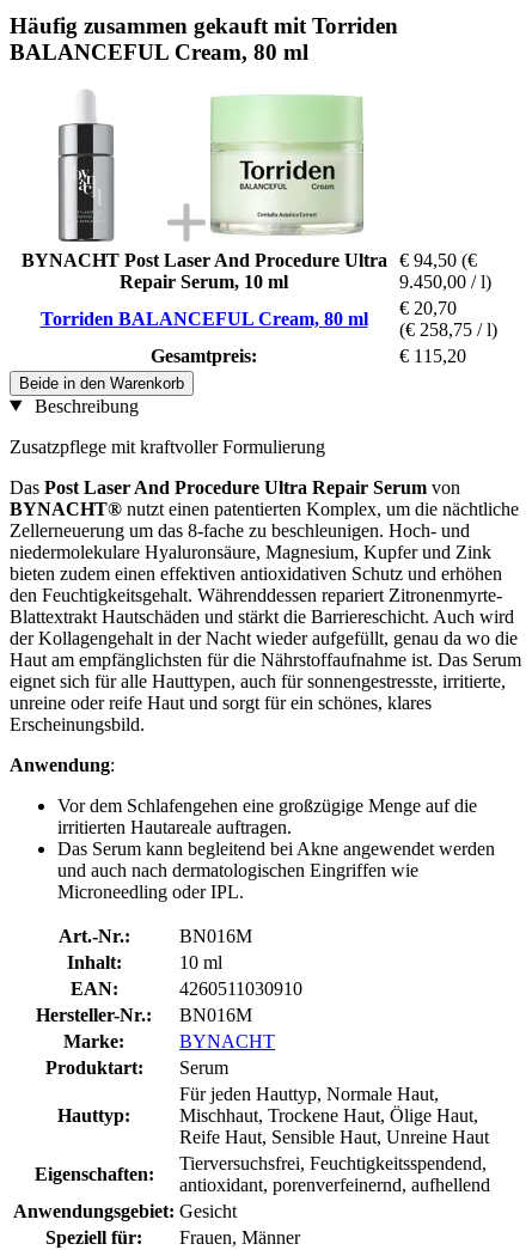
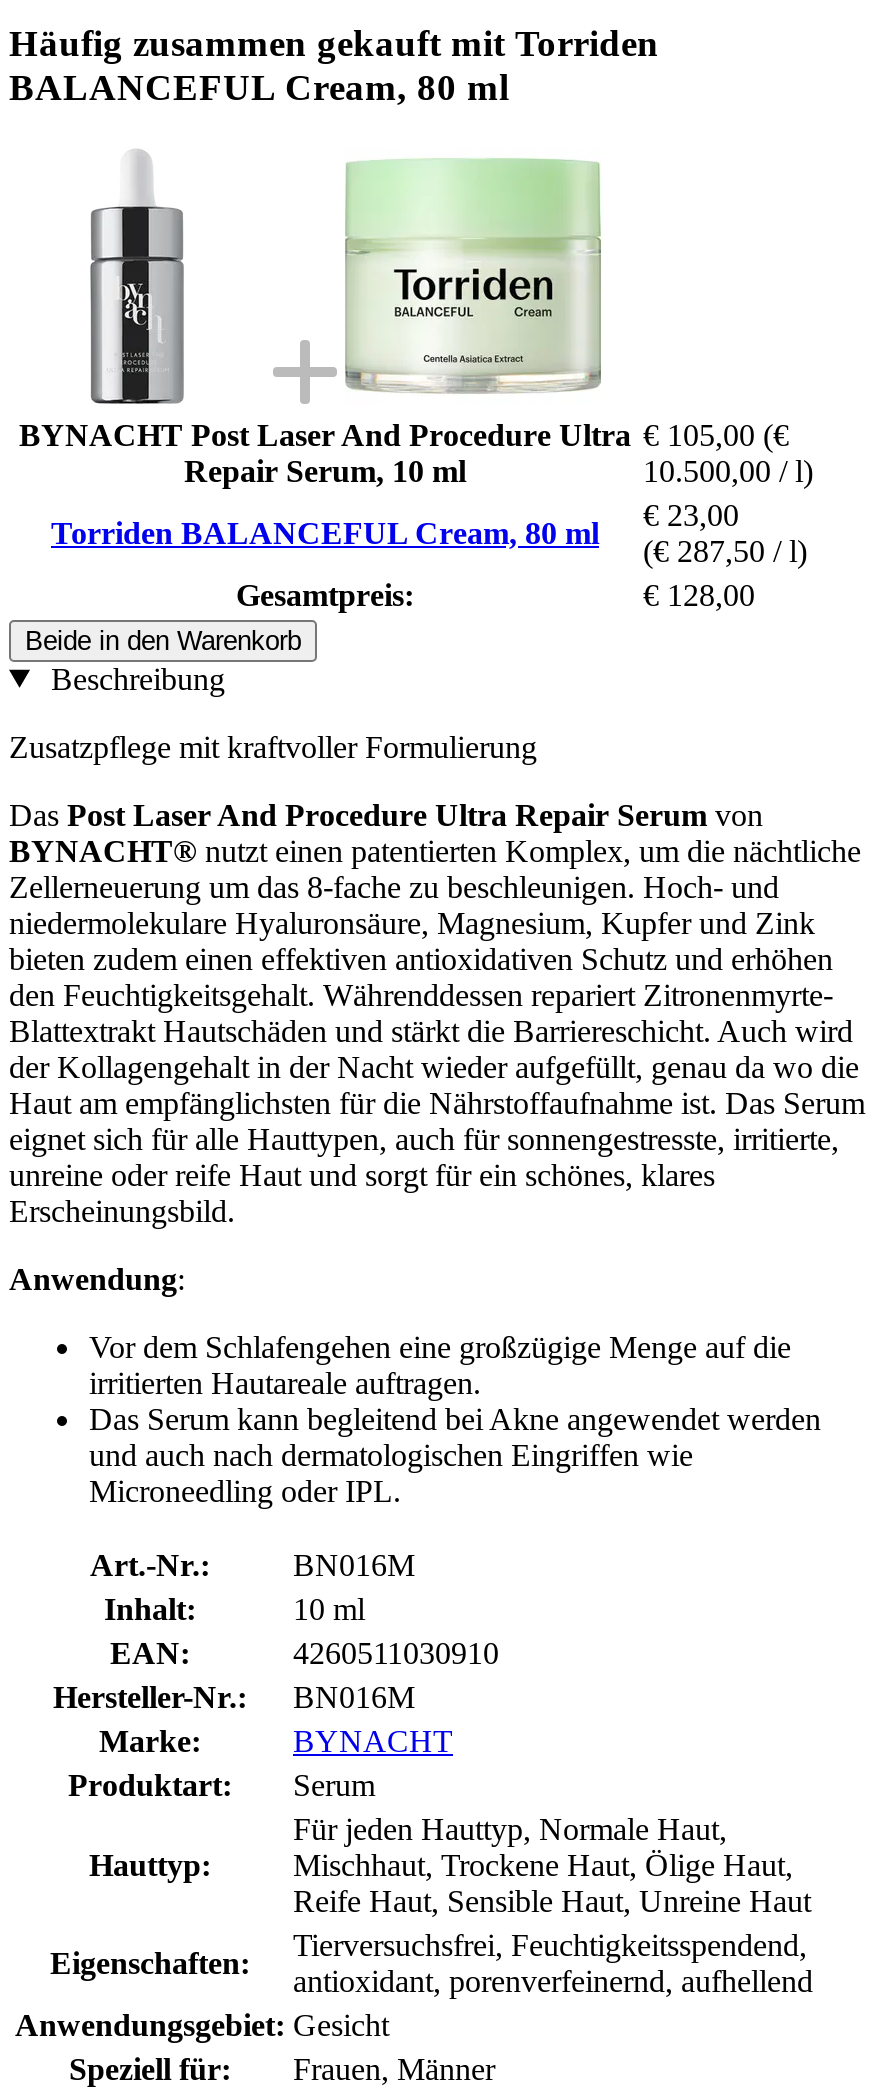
[21,250,477,270] BYNACHT Post Laser And Procedure Ultra € 94,50 (€ -> [19,417,789,451] BYNACHT Post Laser And Procedure Ultra € 105,00 (€
[399,271,491,292] 9.450,00 / l) -> [643,453,813,487] 10.500,00 / l)
[399,297,457,318] € 20,70 -> [643,497,739,531] € 23,00
[399,319,497,339] (€ 258,75 / l) -> [643,533,807,567] (€ 287,50 / l)
[399,345,466,366] € 115,20 -> [643,577,755,611] € 128,00

